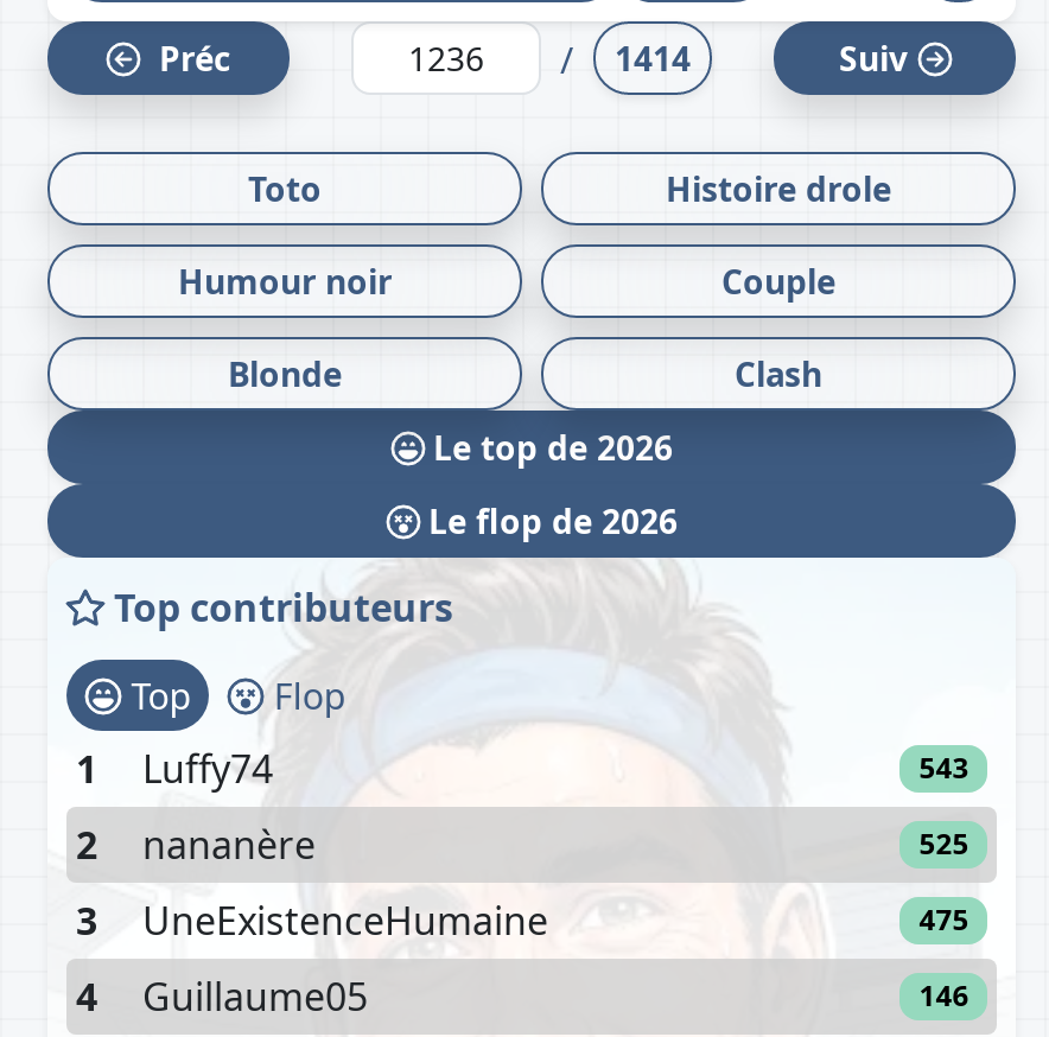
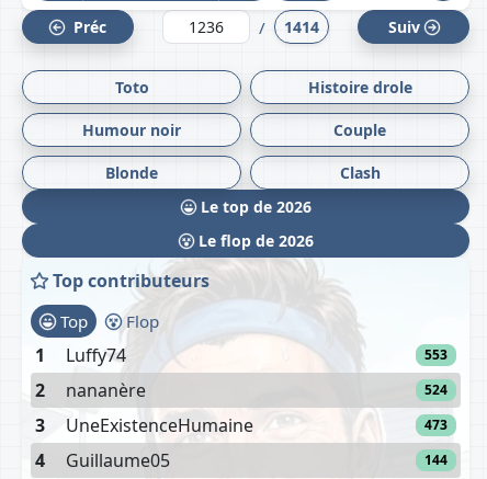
[919,747,969,788] 543 -> [425,345,448,364] 553
[919,823,969,864] 525 -> [425,380,448,399] 524
[919,899,969,940] 475 -> [425,415,448,434] 473
[919,975,969,1016] 146 -> [425,451,448,469] 144

